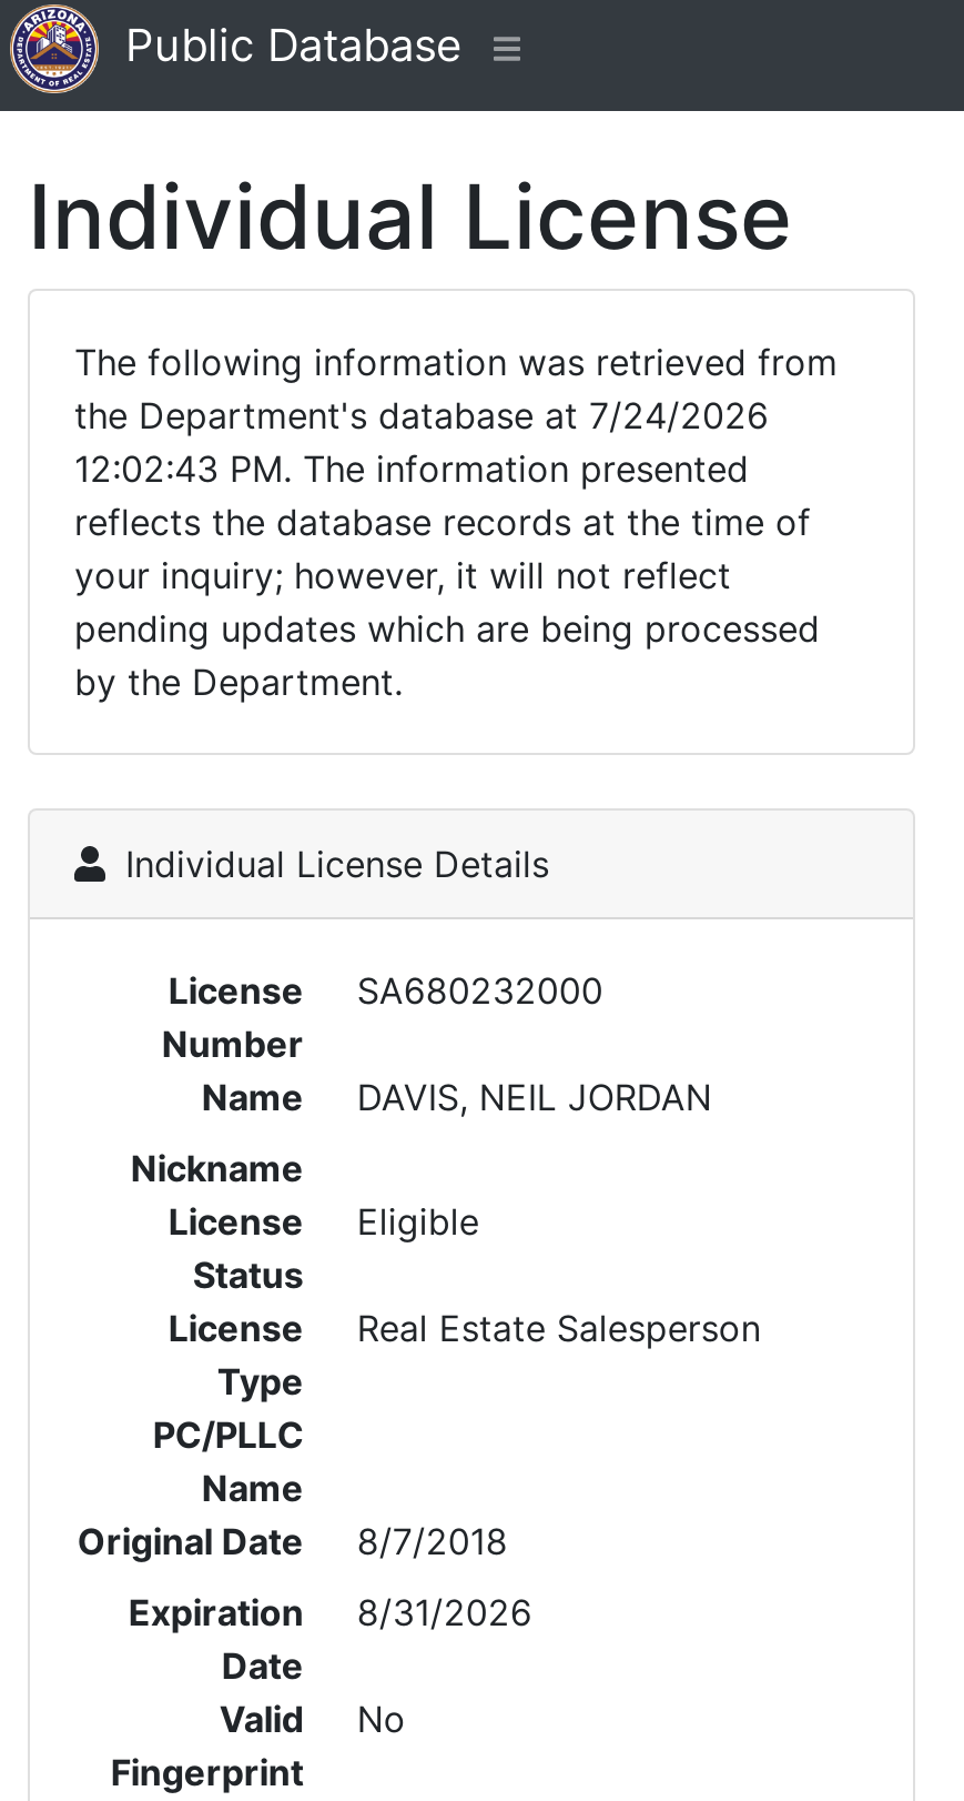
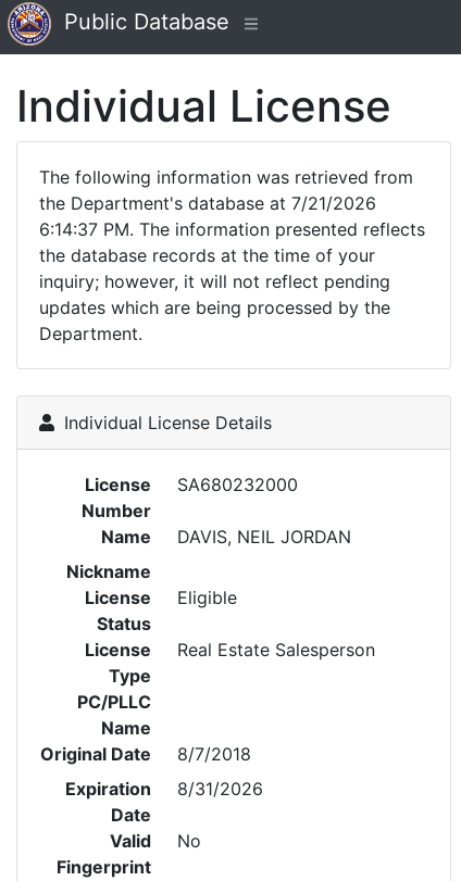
[74,393,820,704] the Department's database at 7/24/2026 | 12:02:43 PM. The information presented | reflects the database records at the time of | your inquiry; however, it will not reflect | pending updates which are being processed | by the Department. -> [39,192,425,344] the Department's database at 7/21/2026 | 6:14:37 PM. The information presented reflects | the database records at the time of your | inquiry; however, it will not reflect pending | updates which are being processed by the | Department.

